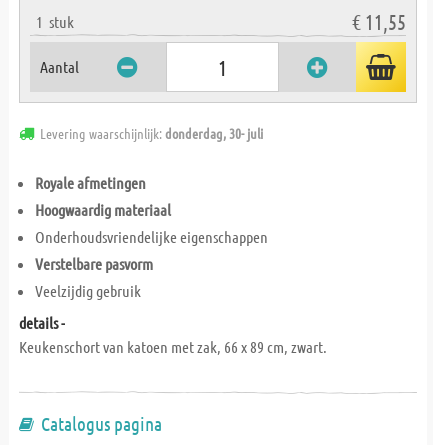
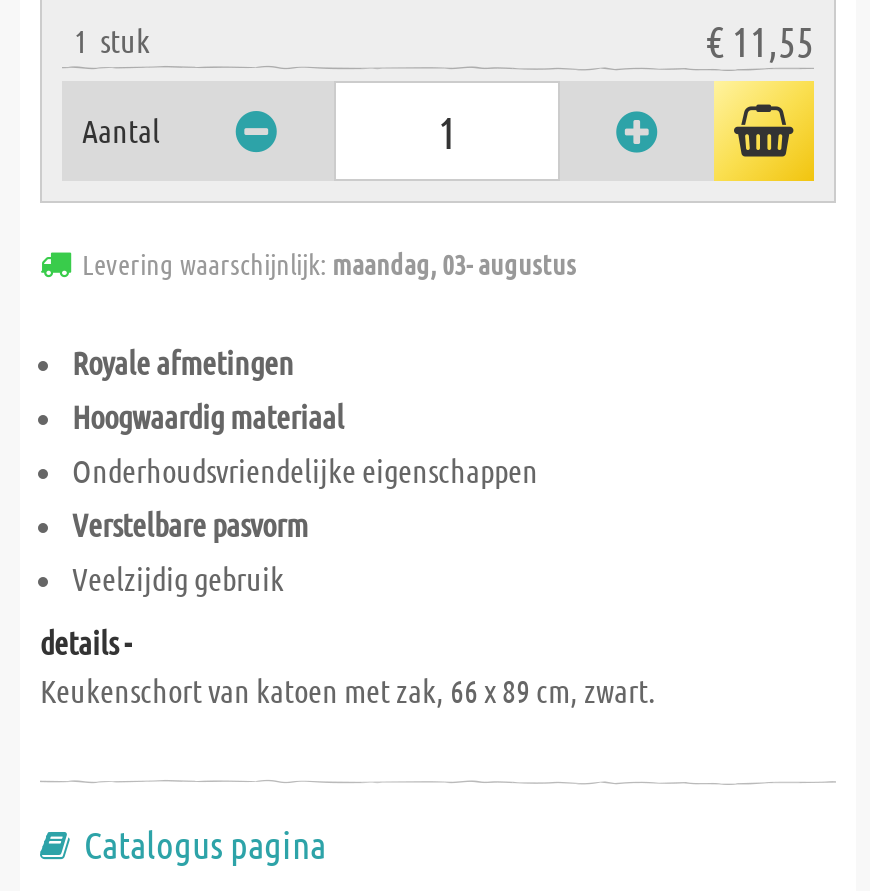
[40,124,263,142] Levering waarschijnlijk: donderdag, 30- juli -> [82,245,576,281] Levering waarschijnlijk: maandag, 03- augustus

